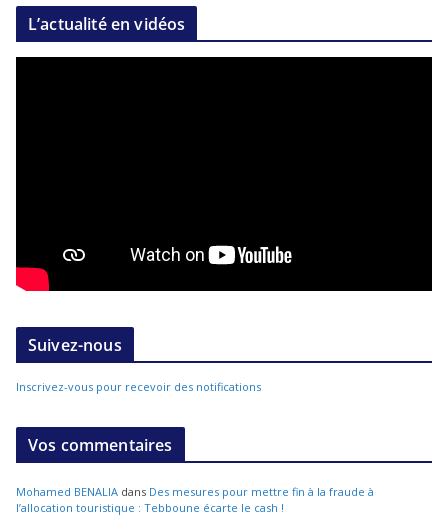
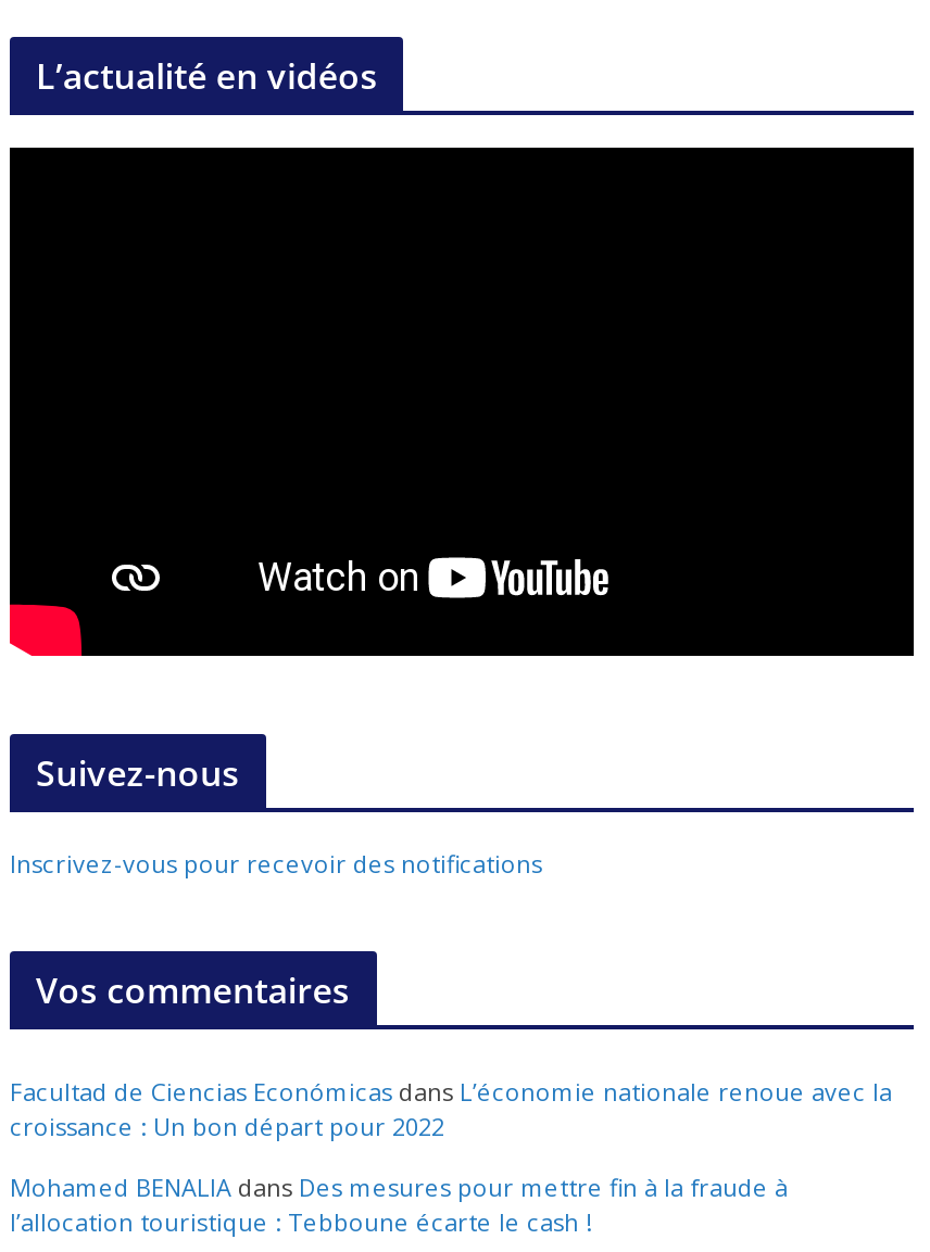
none -> [10,1076,892,1143] Facultad de Ciencias Económicas dans L’économie nationale renoue avec la | croissance : Un bon départ pour 2022

